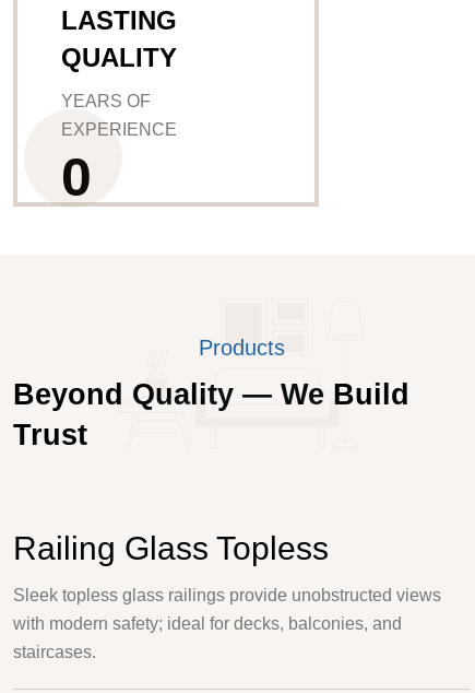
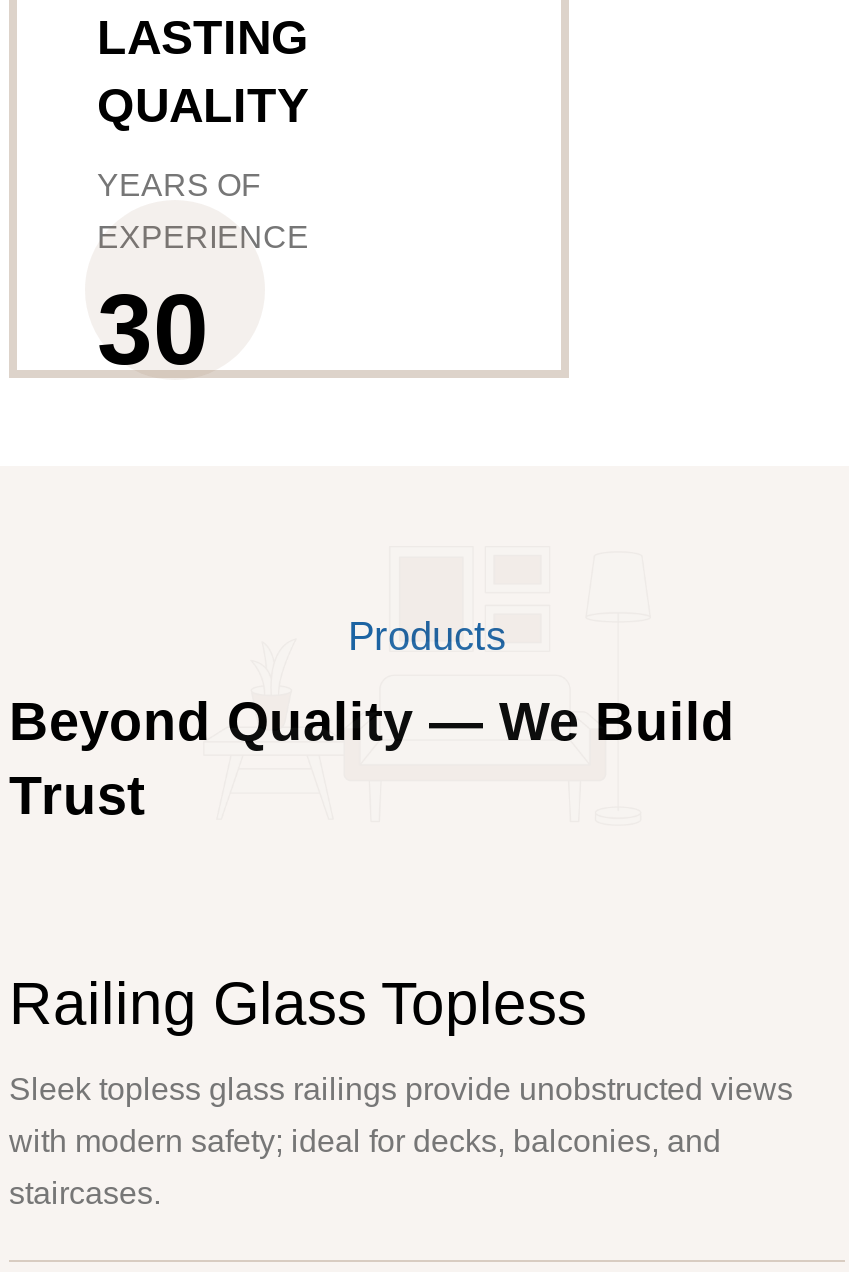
[61,146,92,208] 0 -> [97,273,209,385] 30

